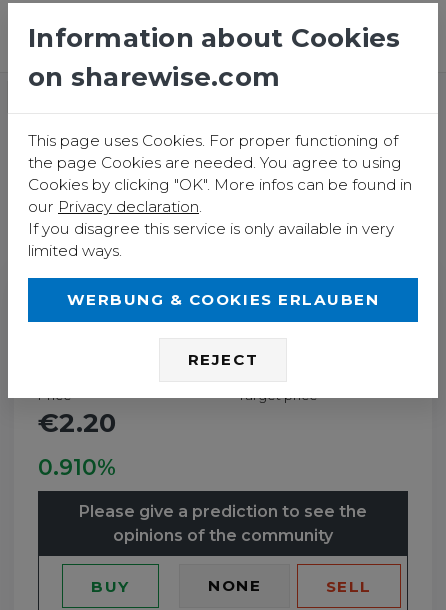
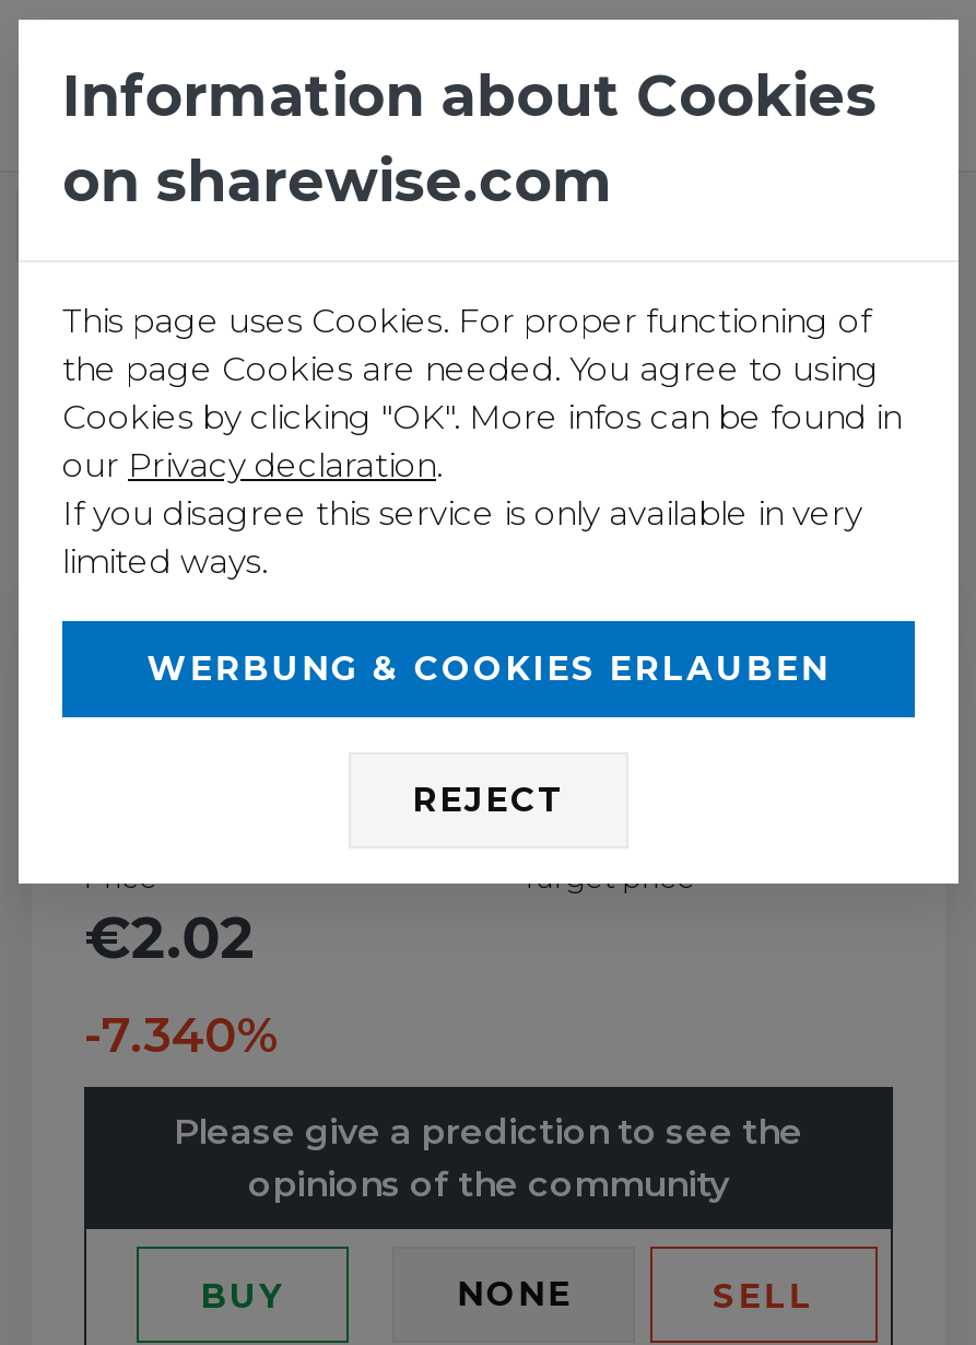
[38,407,116,439] €2.20 -> [84,903,255,973] €2.02
[38,454,116,480] 0.910% -> [84,1006,279,1063] -7.340%

